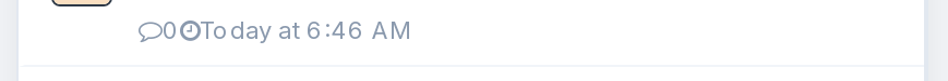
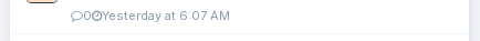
[200,15,411,45] Today at 6:46 AM -> [102,8,230,23] Yesterday at 6:07 AM

